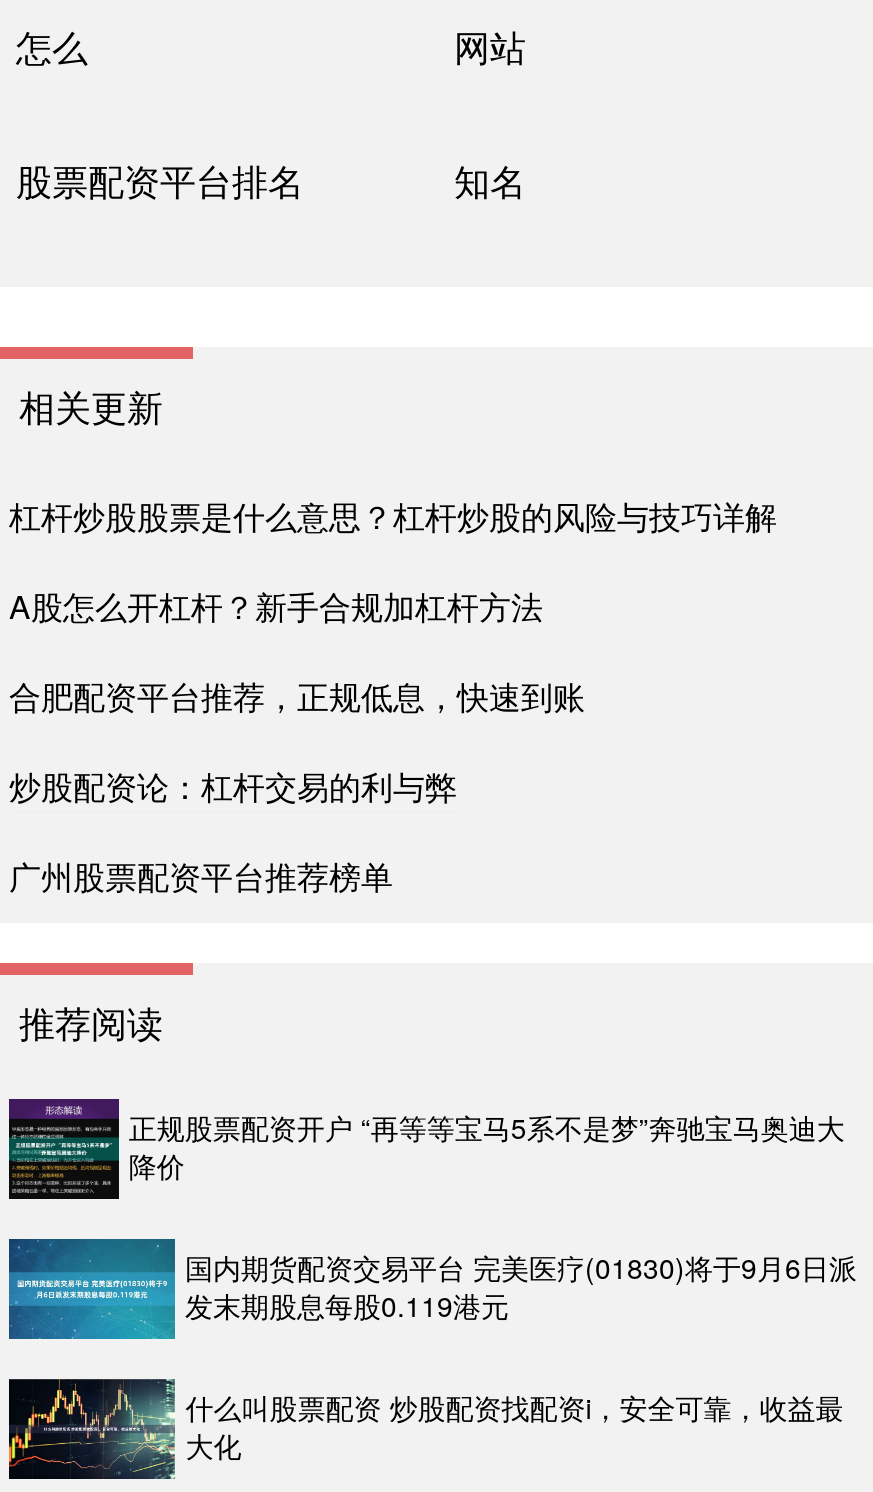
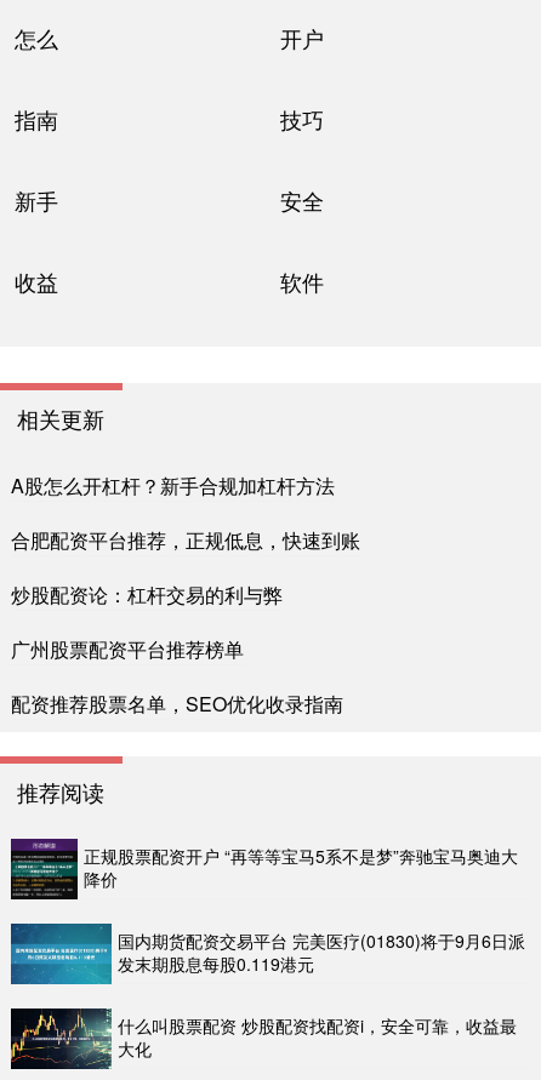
[16,20,526,206] 网站 | 股票配资平台排名 | 知名 -> [15,22,324,297] 开户 | 指南 | 技巧 | 新手 | 安全 | 收益 | 软件
[9,494,777,540] 杠杆炒股股票是什么意思？杠杆炒股的风险与技巧详解 -> none
none -> [11,690,343,718] 配资推荐股票名单，SEO优化收录指南

